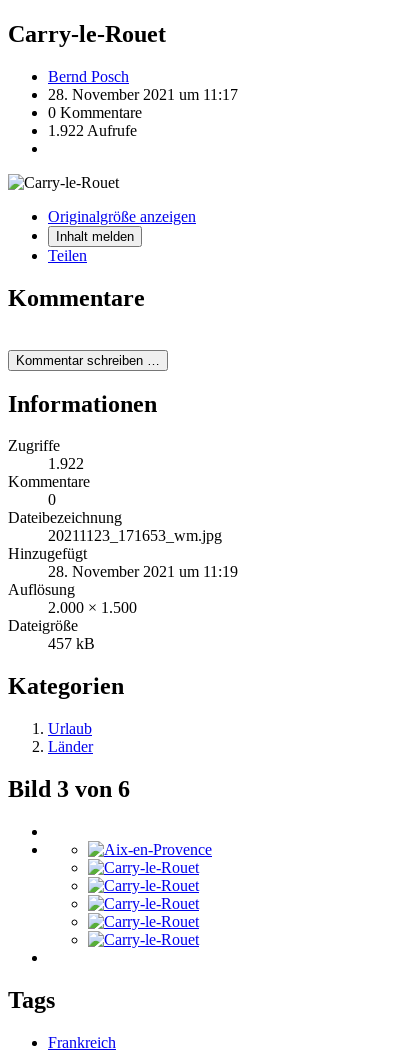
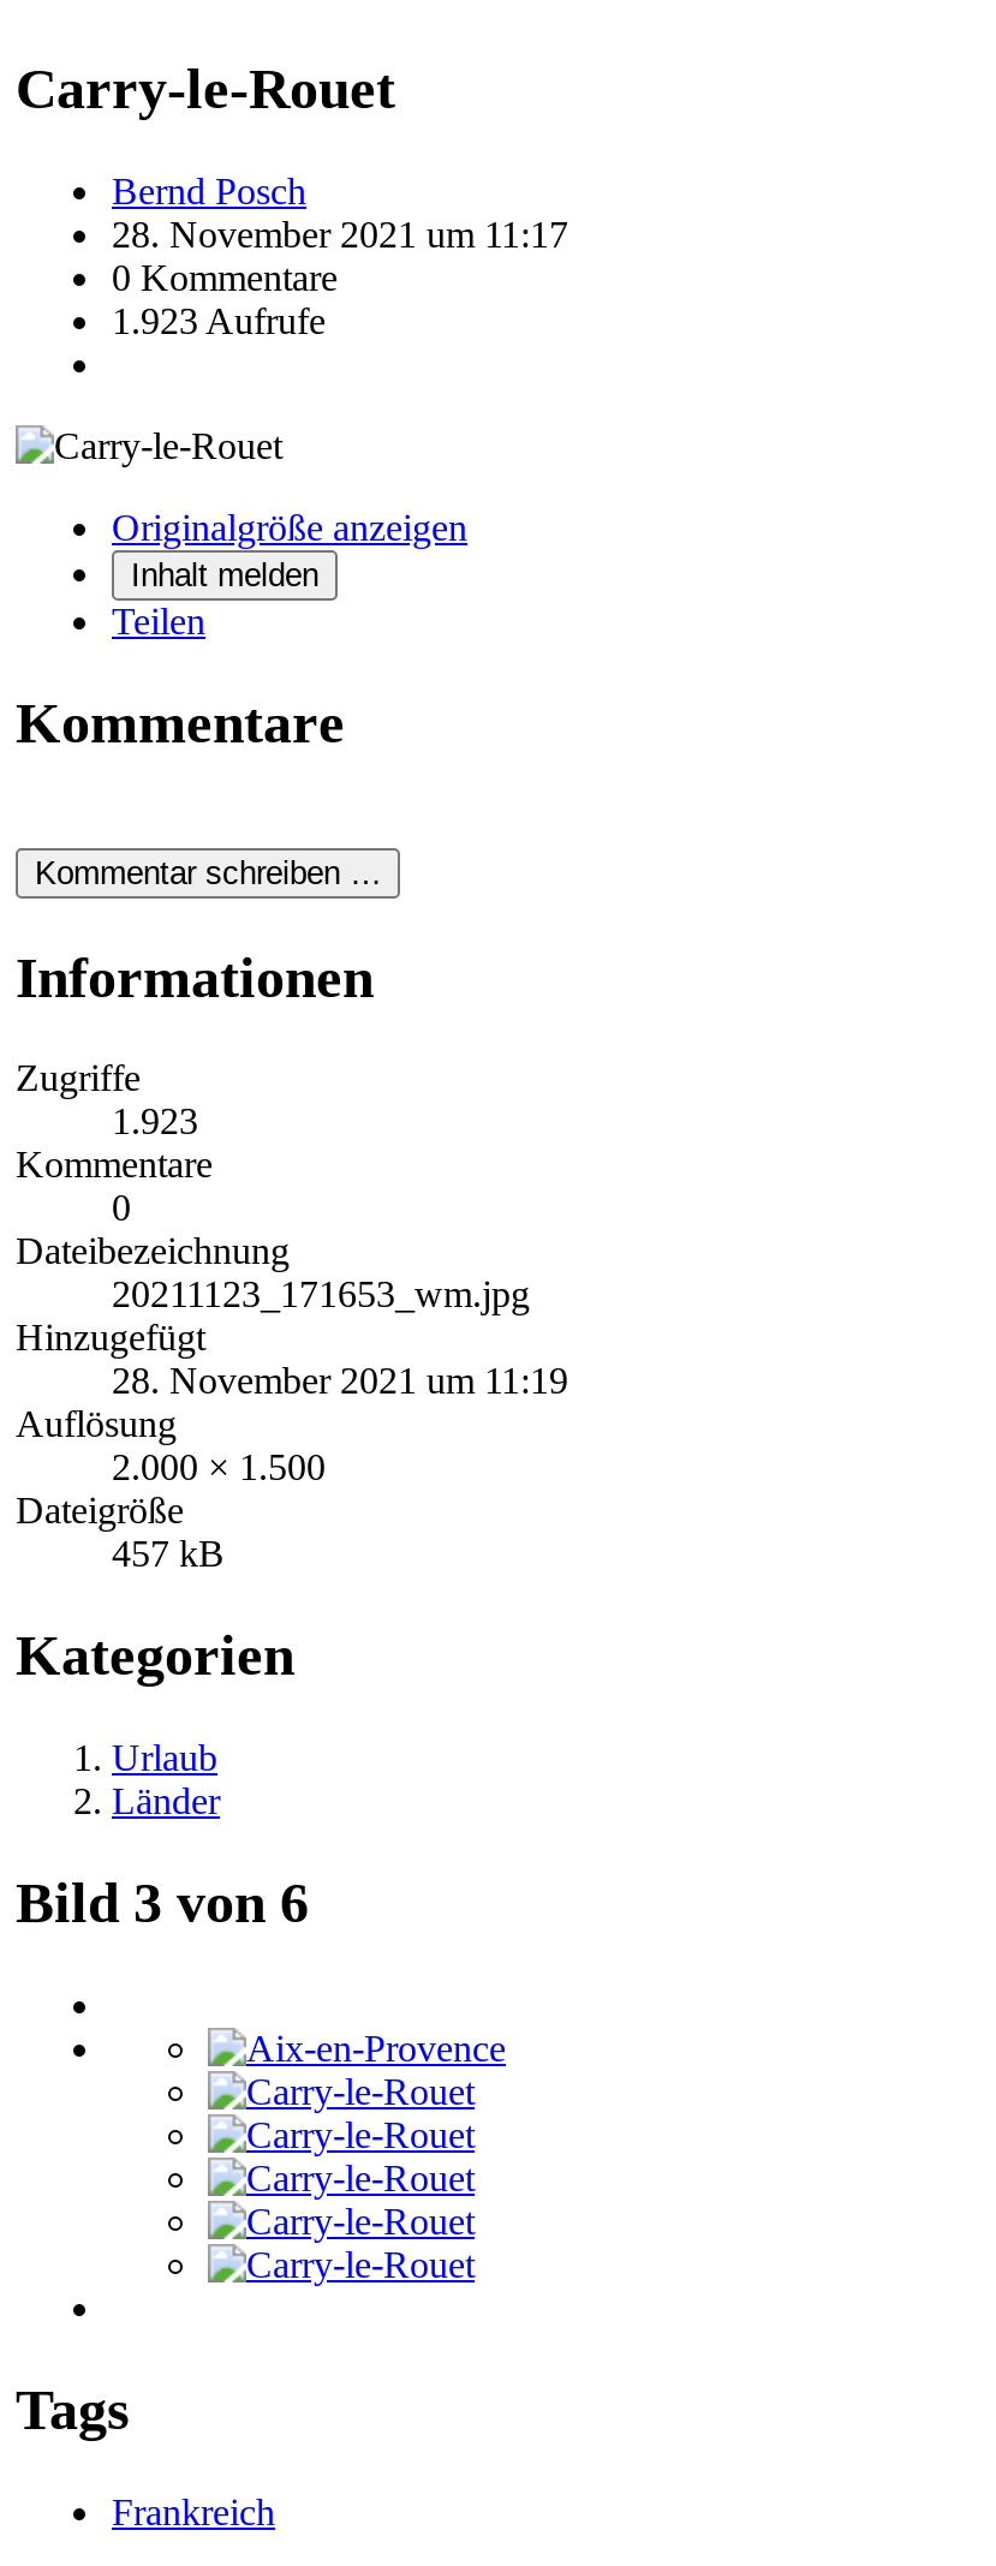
[48,122,137,139] 1.922 Aufrufe -> [112,300,326,341] 1.923 Aufrufe
[48,455,84,472] 1.922 -> [112,1101,198,1142] 1.923

